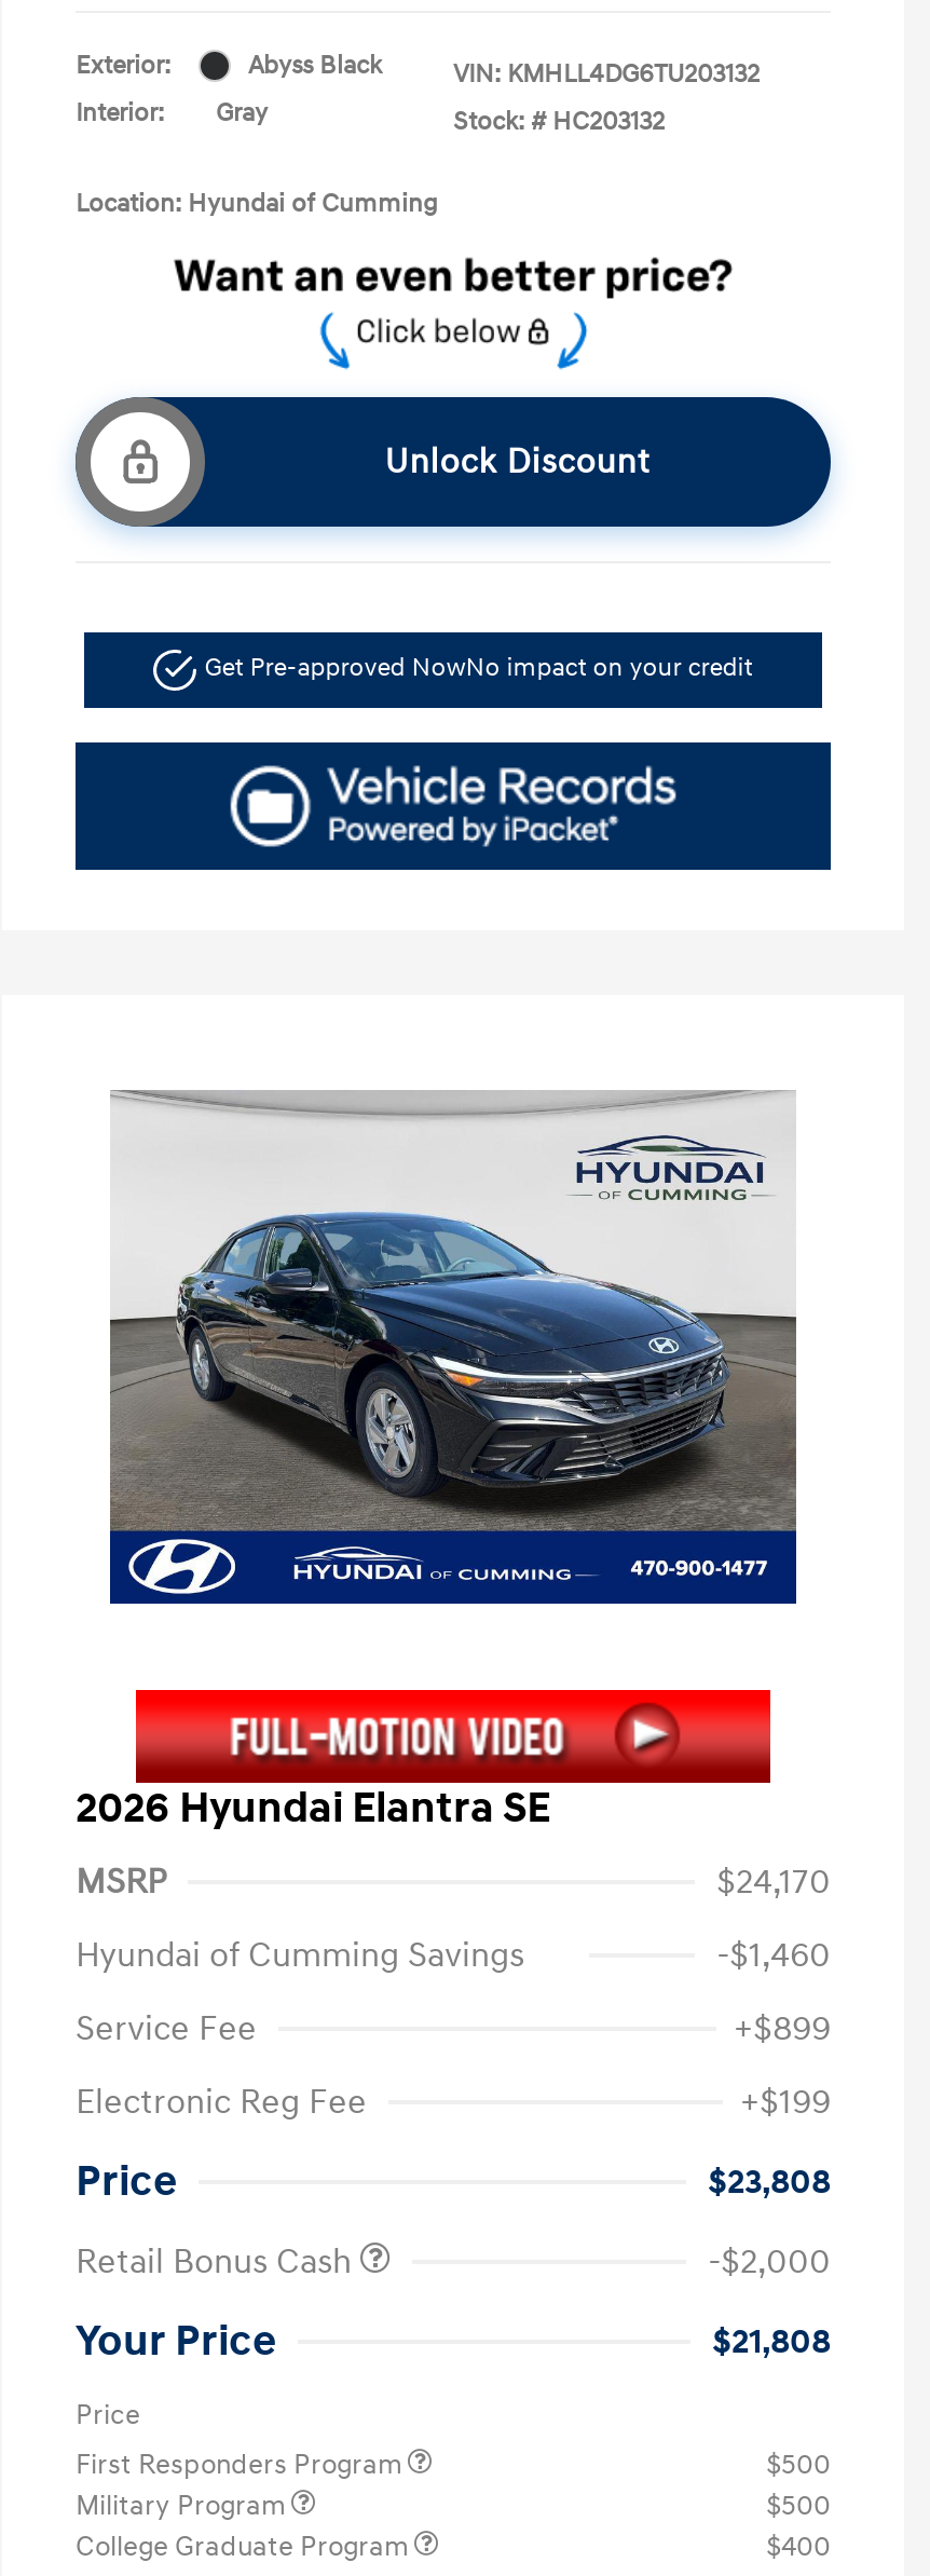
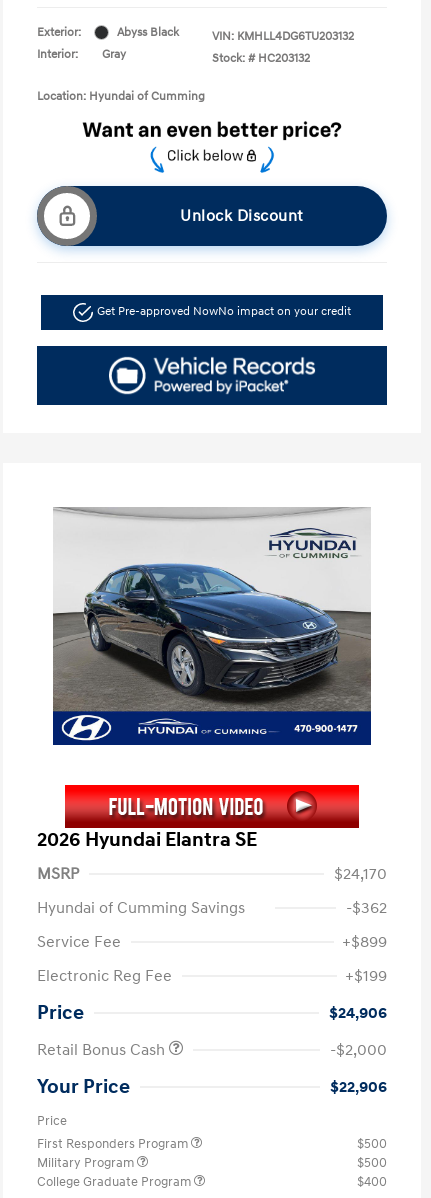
[716,1934,831,1977] -$1,460 -> [346,898,387,918] -$362
[708,2161,831,2204] $23,808 -> [329,1003,387,1023] $24,906
[712,2320,831,2363] $21,808 -> [330,1077,387,1097] $22,906

